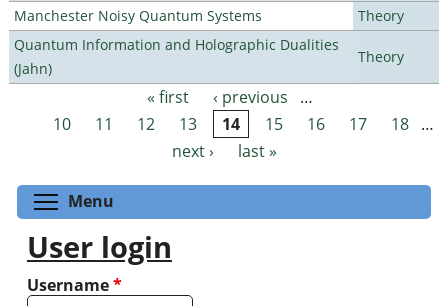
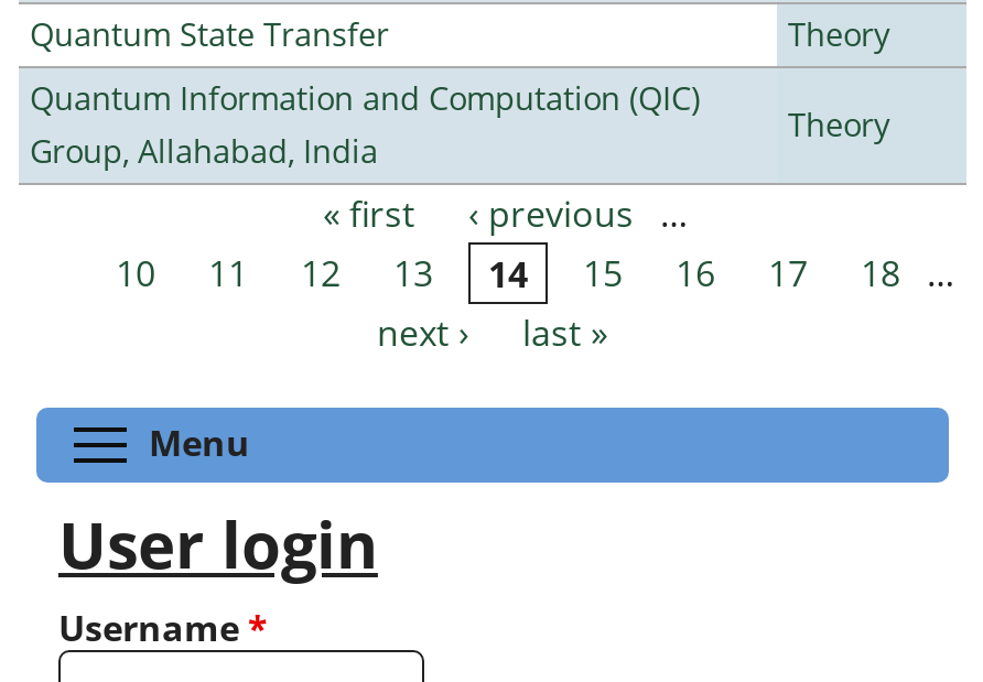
[14,6,262,25] Manchester Noisy Quantum Systems -> [30,13,389,55] Quantum State Transfer
[14,35,339,78] Quantum Information and Holographic Dualities | (Jahn) -> [30,77,700,172] Quantum Information and Computation (QIC) | Group, Allahabad, India

